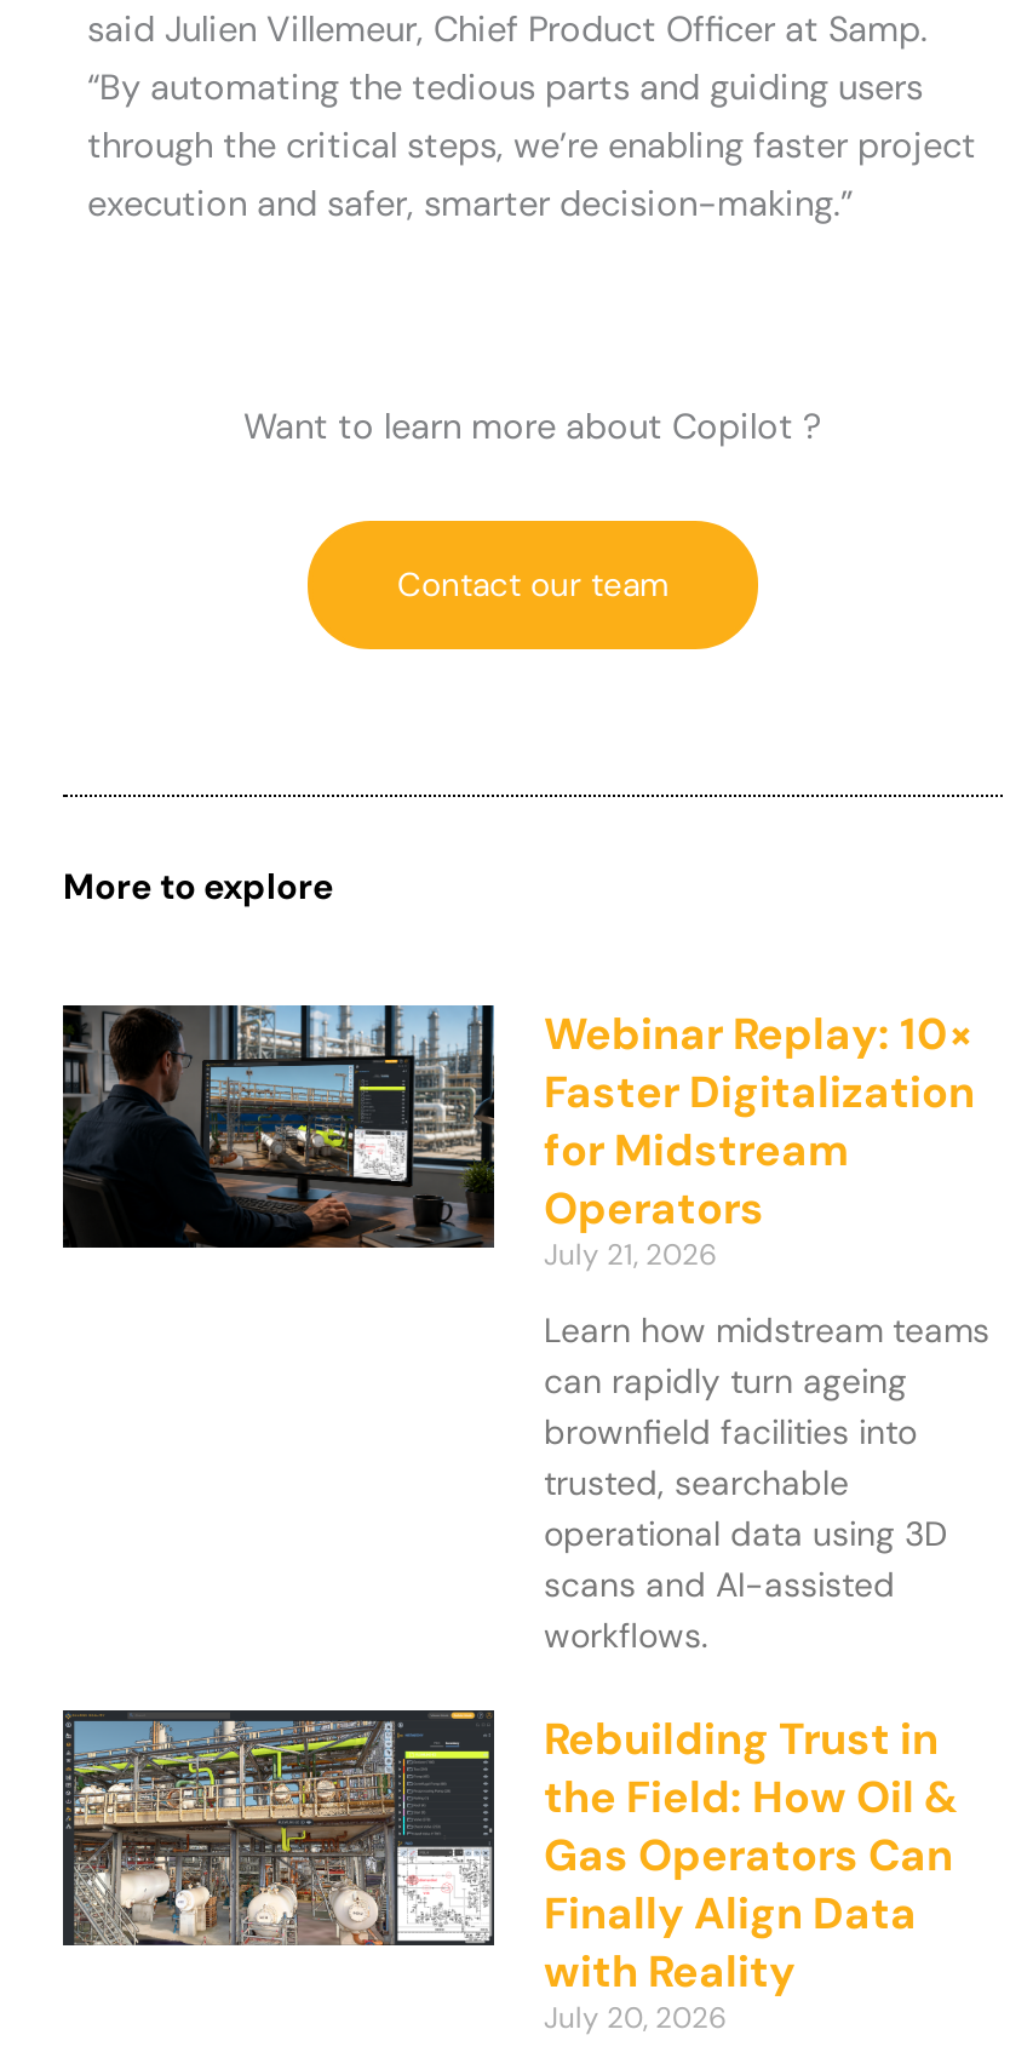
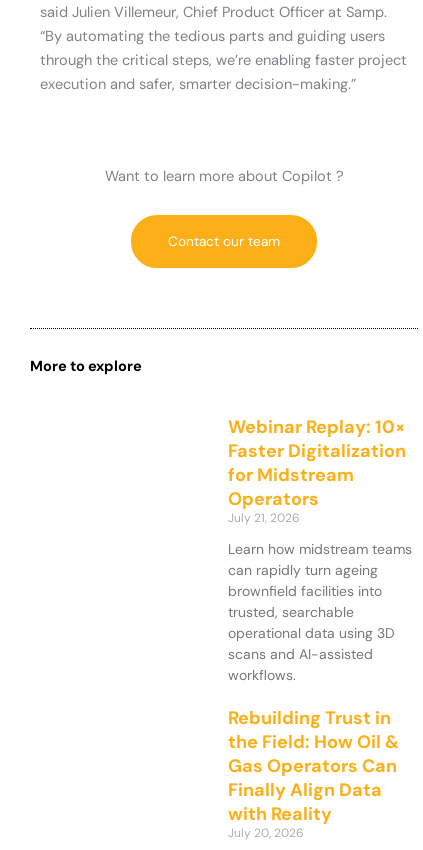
[61,1003,497,1250] [image] -> none
[61,1708,497,1948] [image] -> none

